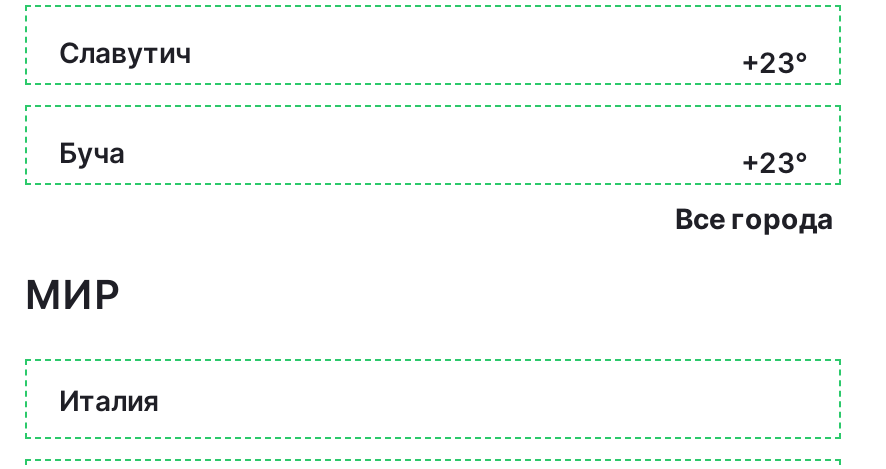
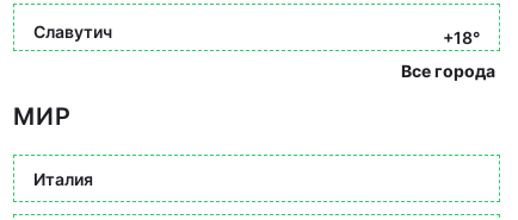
[59,45,807,179] +23° | Буча | +23° -> [443,27,480,48] +18°

